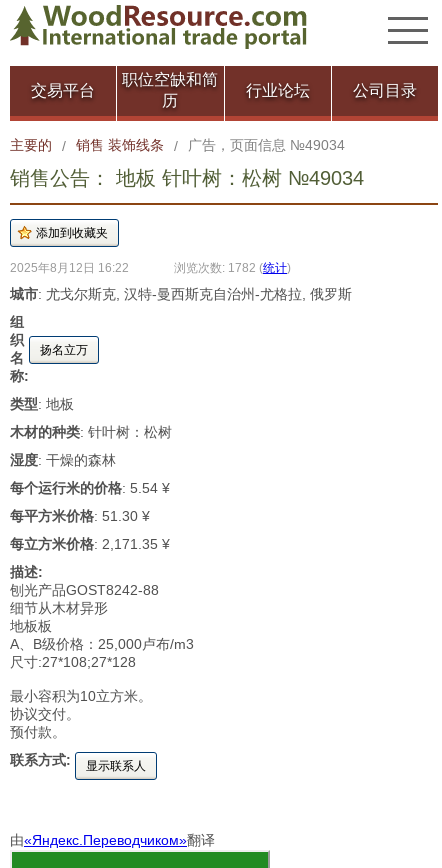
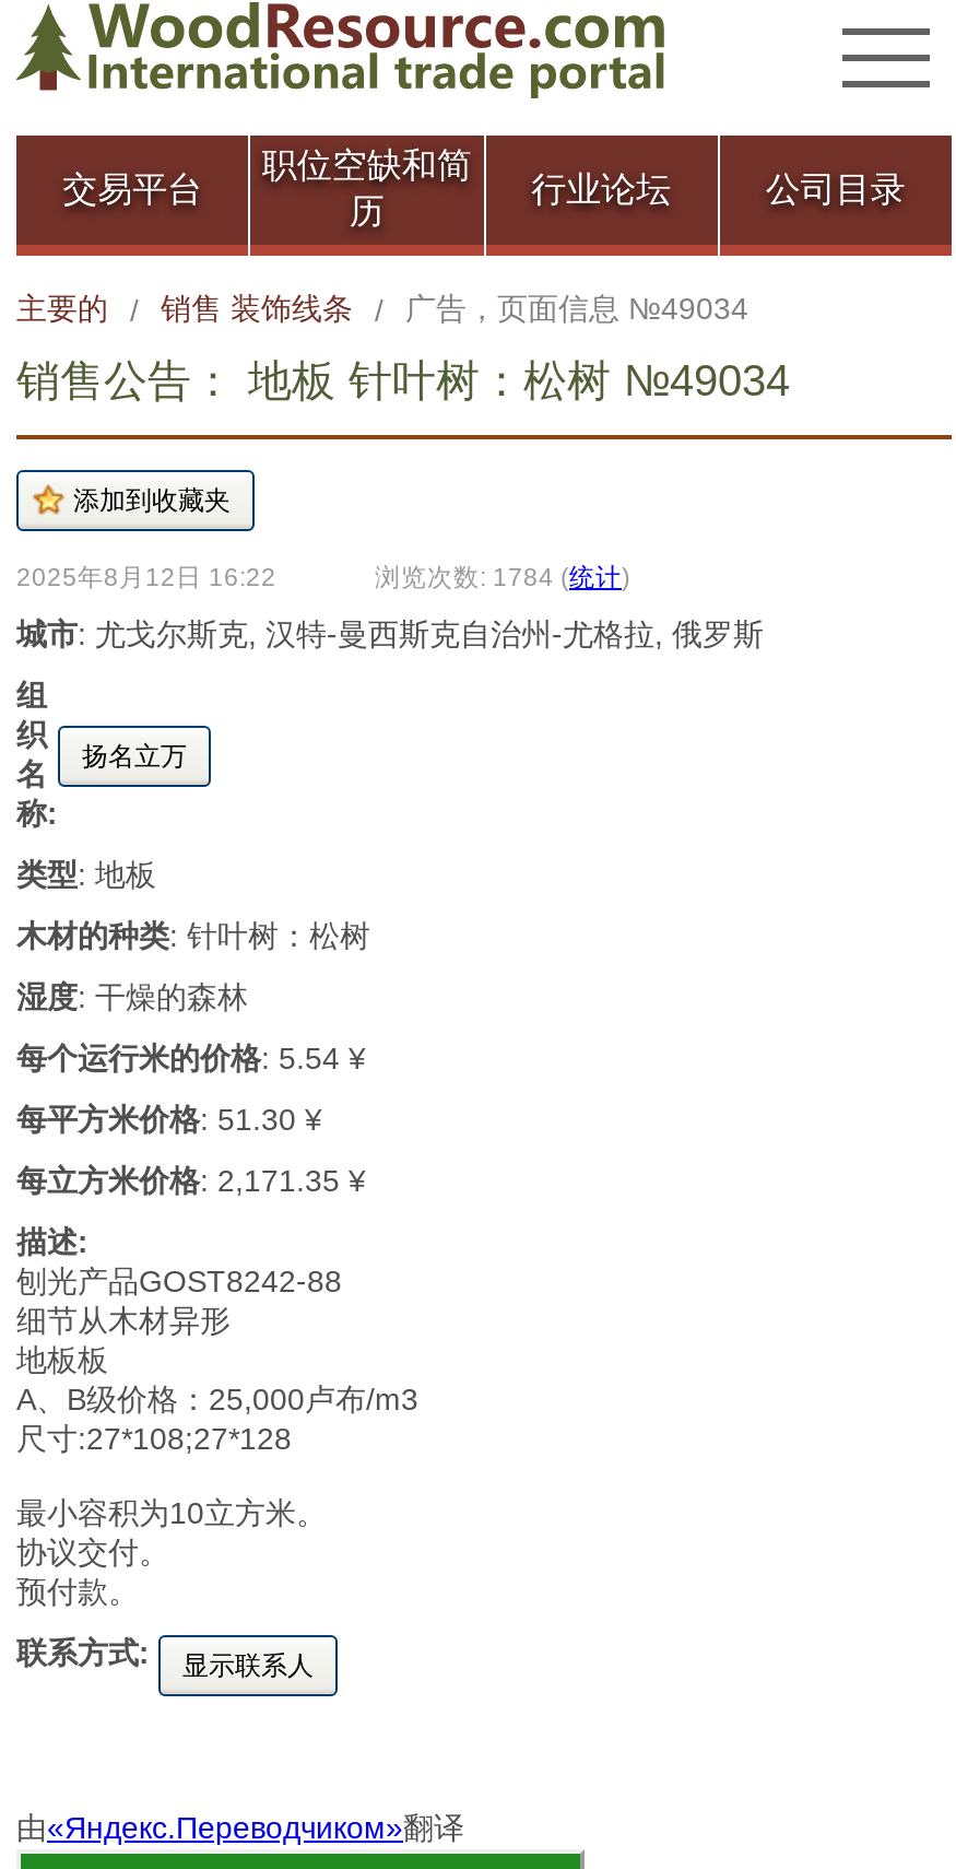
[174,261,291,274] 浏览次数: 1782 (统计) -> [375,562,630,590] 浏览次数: 1784 (统计)

